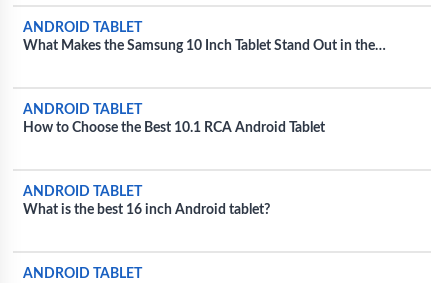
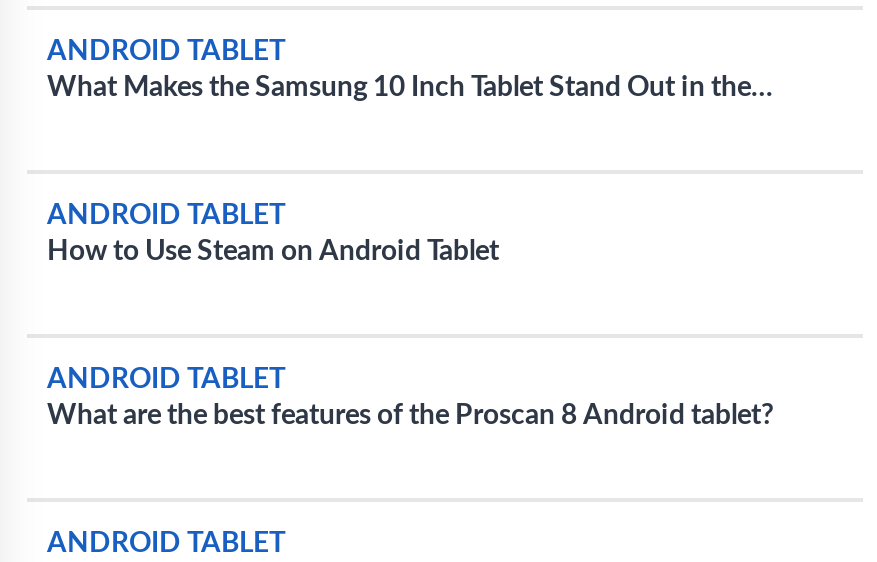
[23,121,325,135] How to Choose the Best 10.1 RCA Android Tablet -> [47,238,499,266] How to Use Steam on Android Tablet
[23,203,270,217] What is the best 16 inch Android tablet? -> [47,402,773,430] What are the best features of the Proscan 8 Android tablet?

